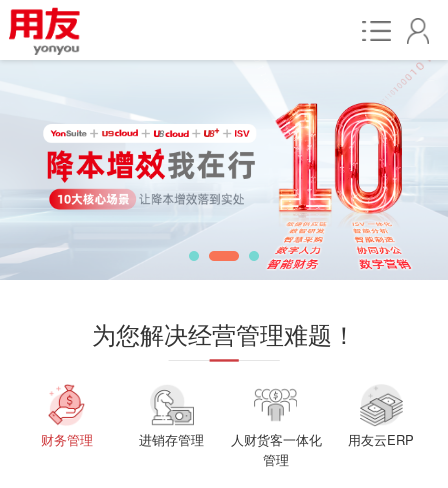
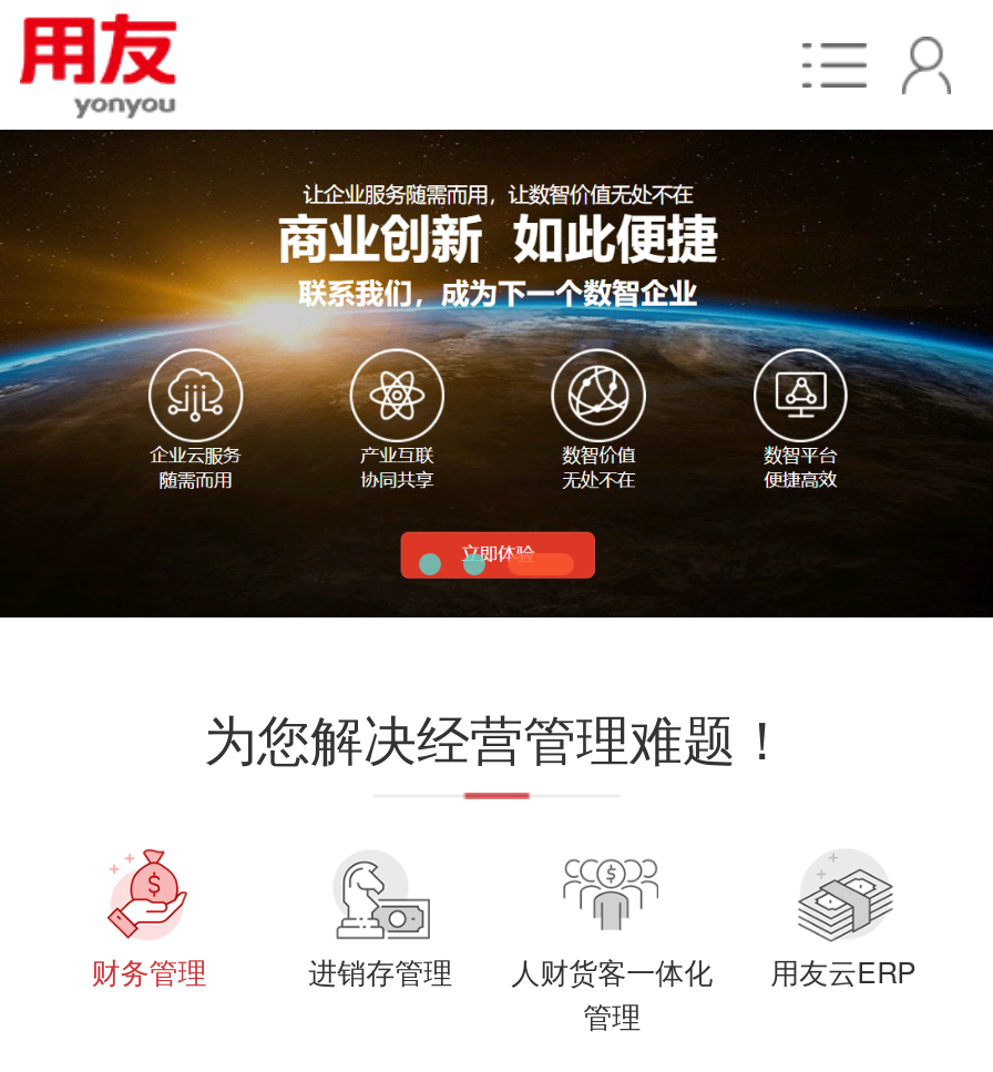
[3,60,445,280] [image] -> [7,127,986,620] [image]

